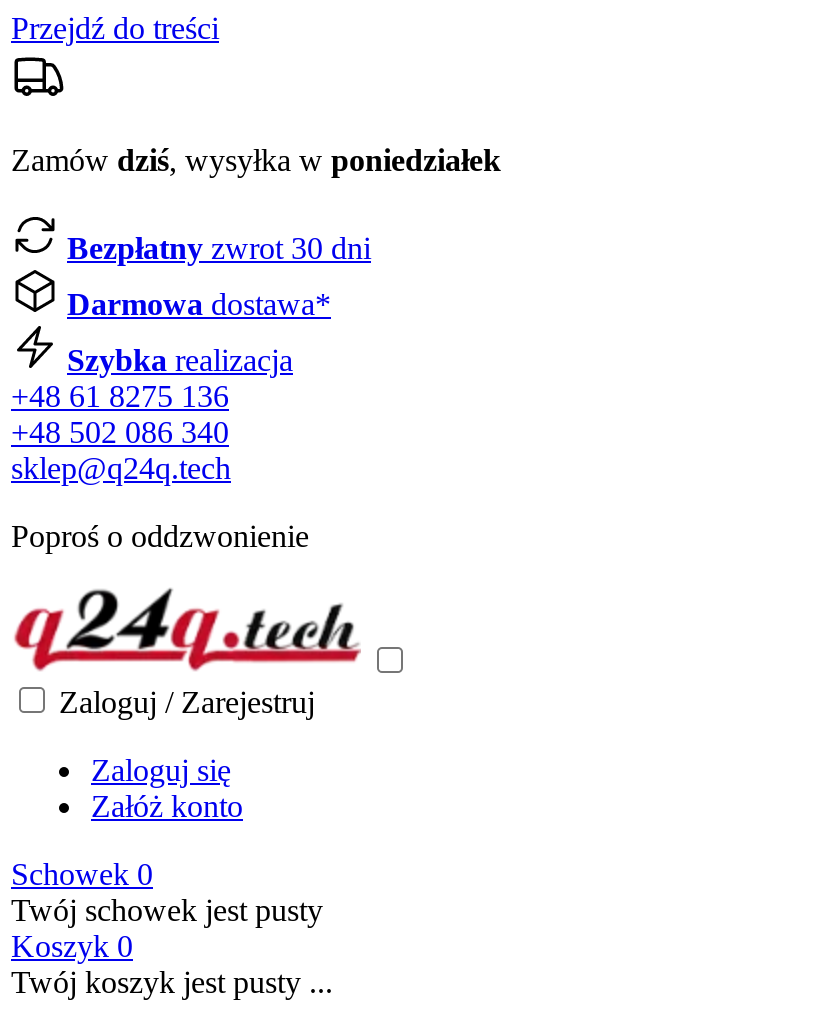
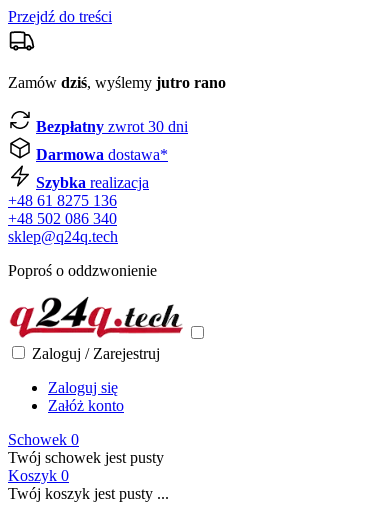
[11,143,501,177] Zamów dziś, wysyłka w poniedziałek -> [8,74,226,91] Zamów dziś, wyślemy jutro rano

